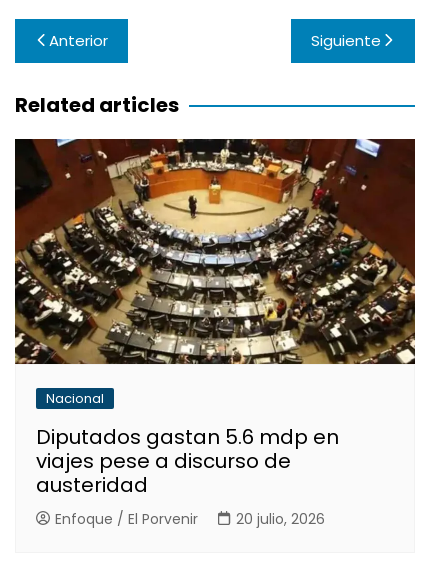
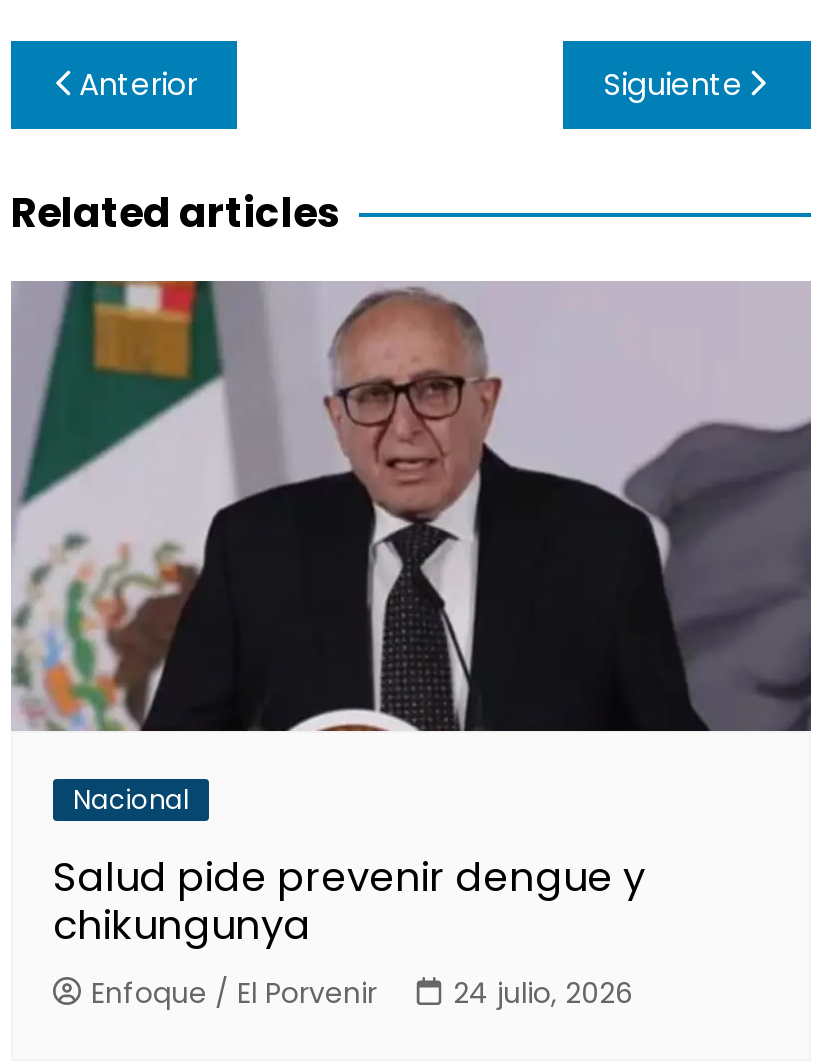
[14,138,416,365] [image] -> [11,279,813,733] [image]
[36,423,339,499] Diputados gastan 5.6 mdp en | viajes pese a discurso de | austeridad -> [53,849,645,953] Salud pide prevenir dengue y | chikungunya
[55,509,325,529] Enfoque / El Porvenir 20 julio, 2026 -> [91,973,633,1013] Enfoque / El Porvenir 24 julio, 2026

